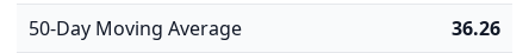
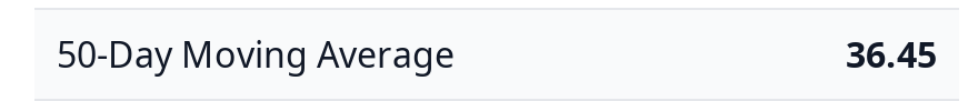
[452,15,500,41] 36.26 -> [846,30,937,79] 36.45

